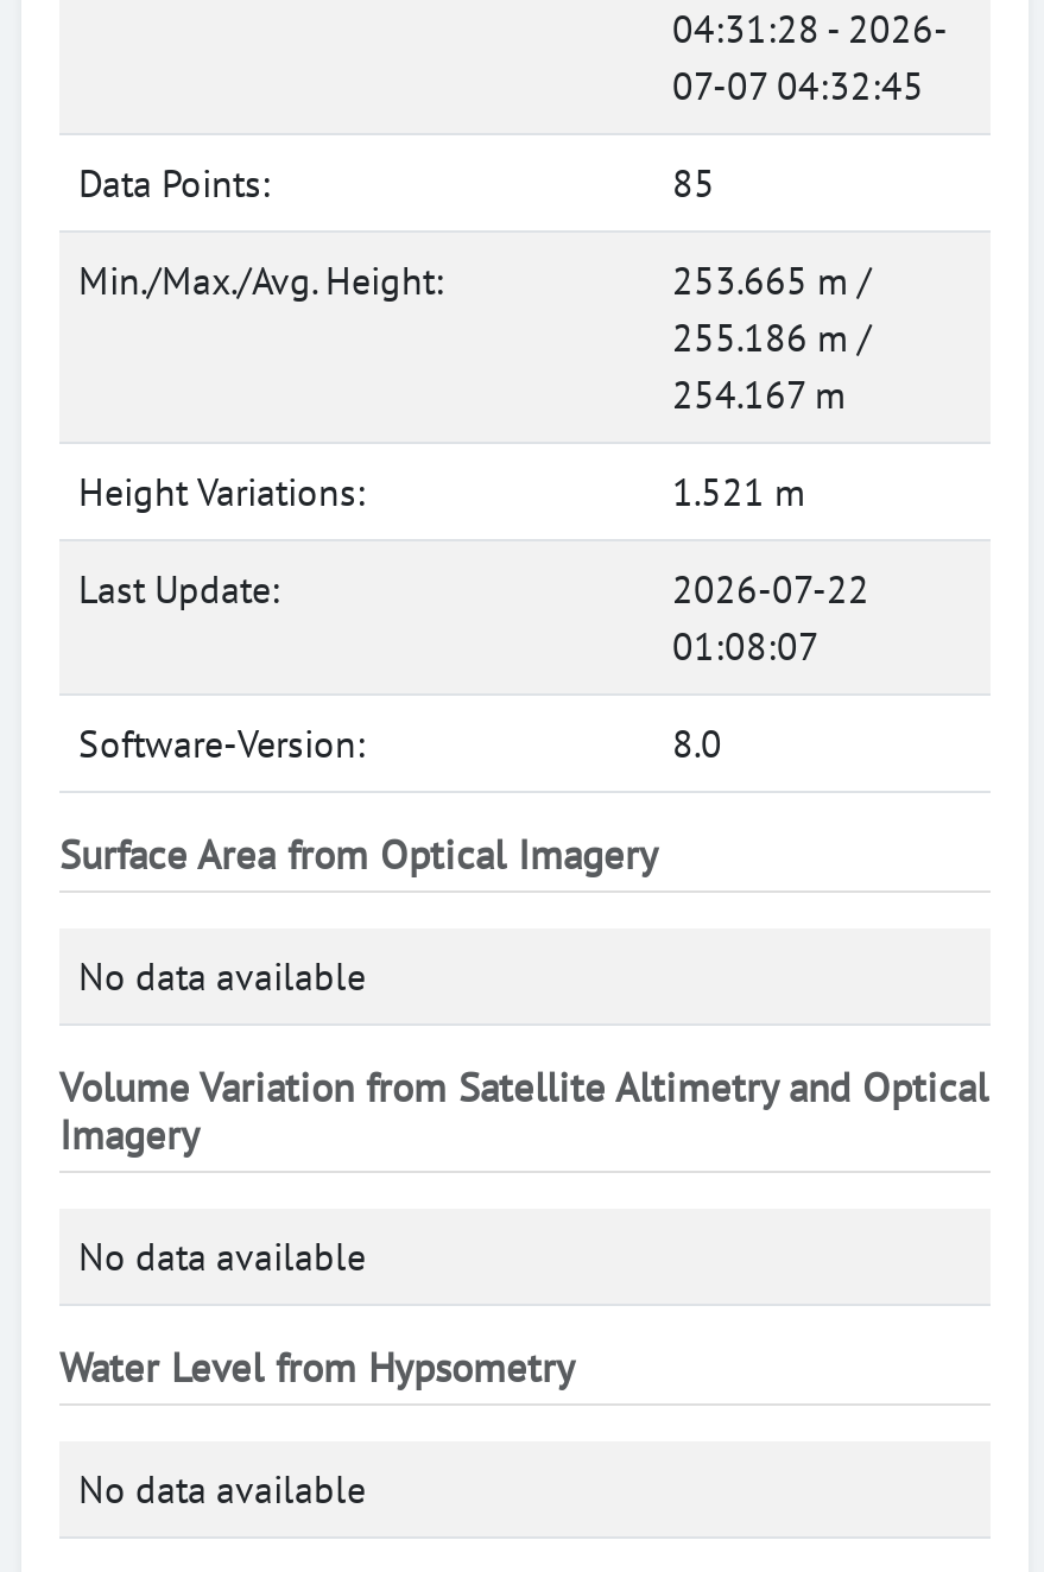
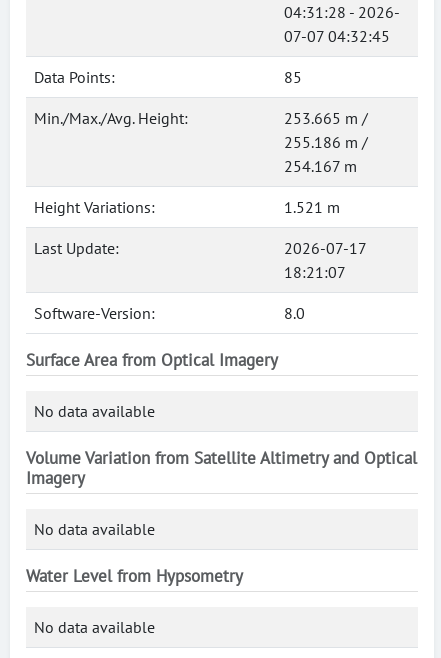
[672,565,869,613] 2026-07-22 -> [284,238,367,258] 2026-07-17
[672,622,820,670] 01:08:07 -> [284,262,346,282] 18:21:07

